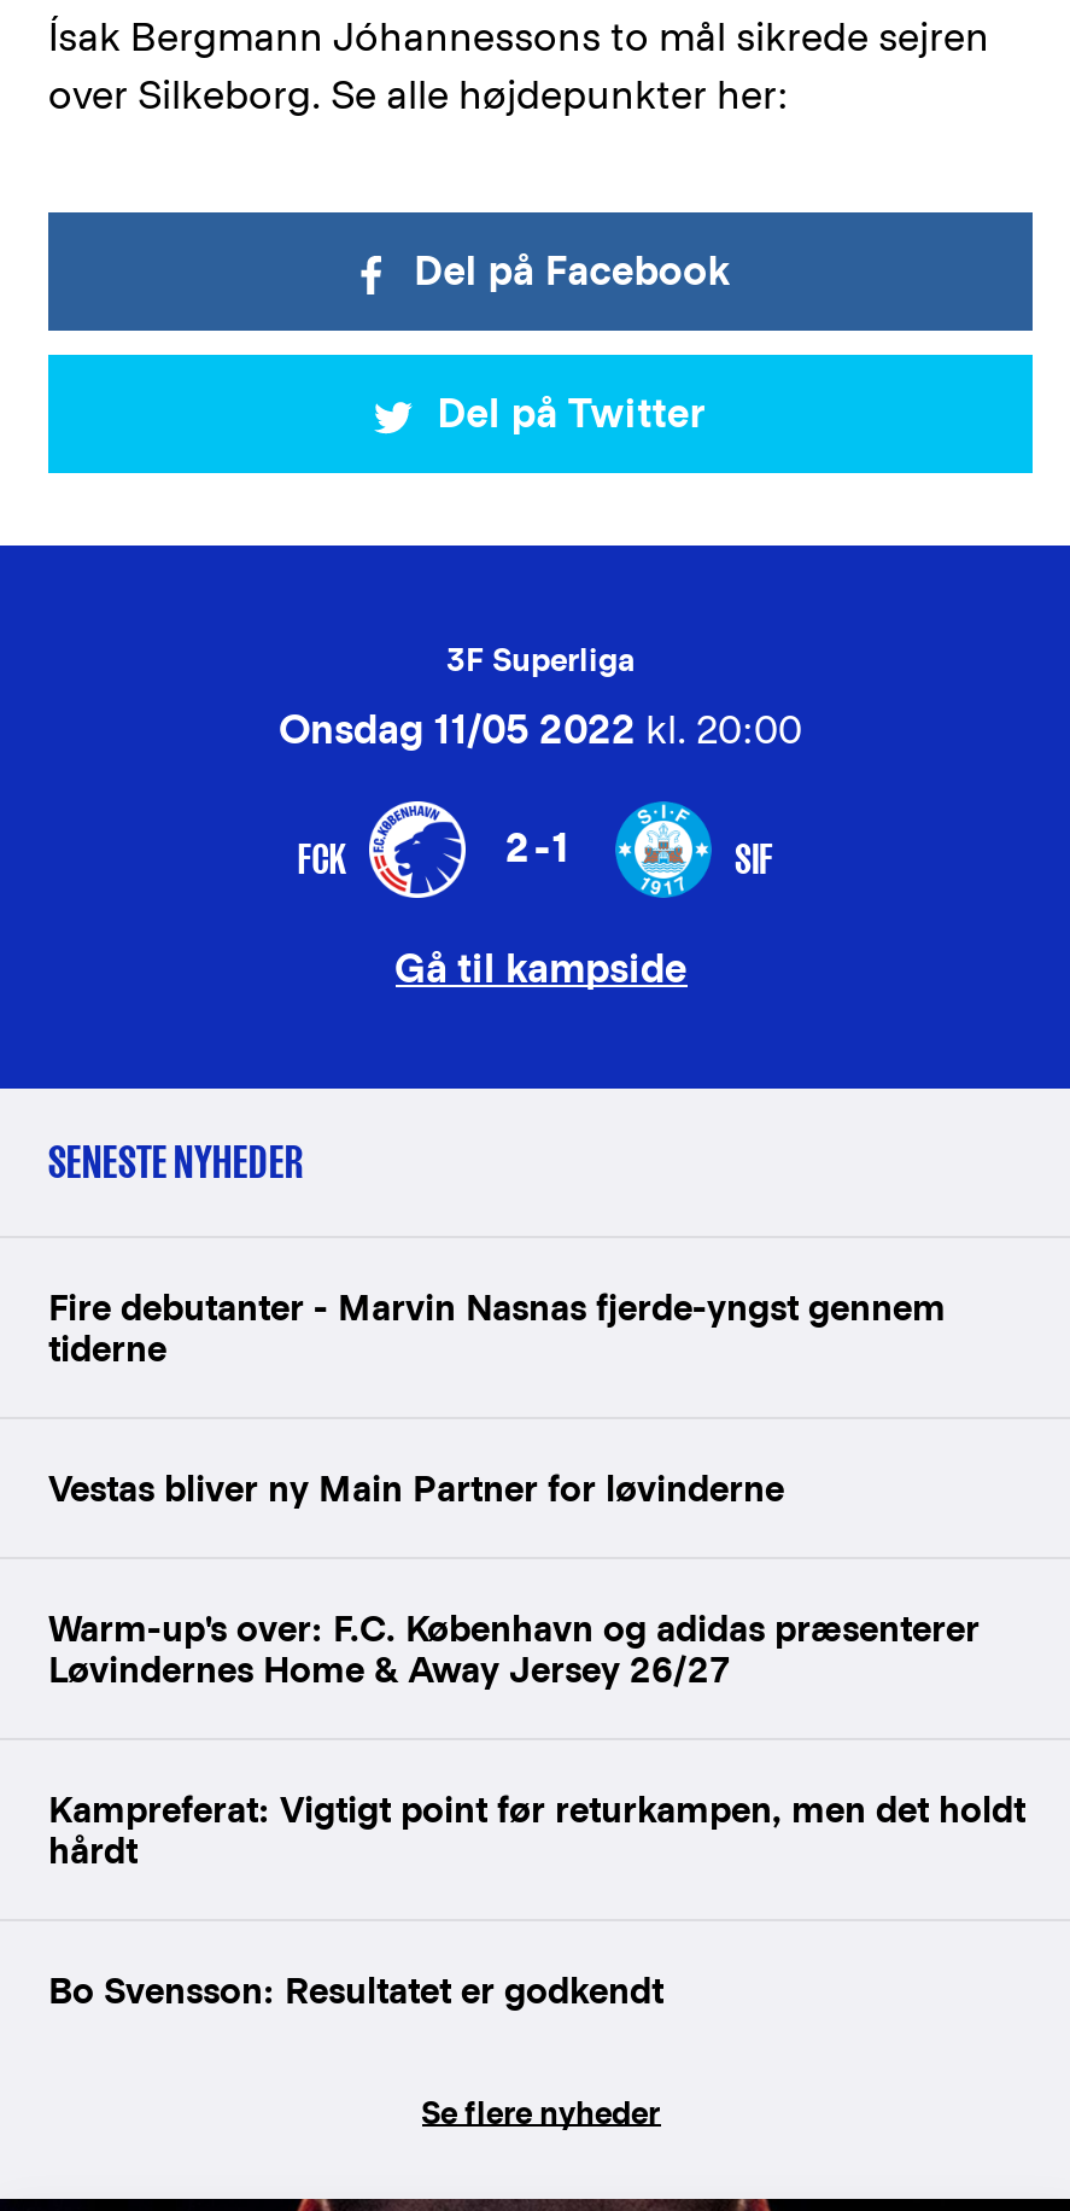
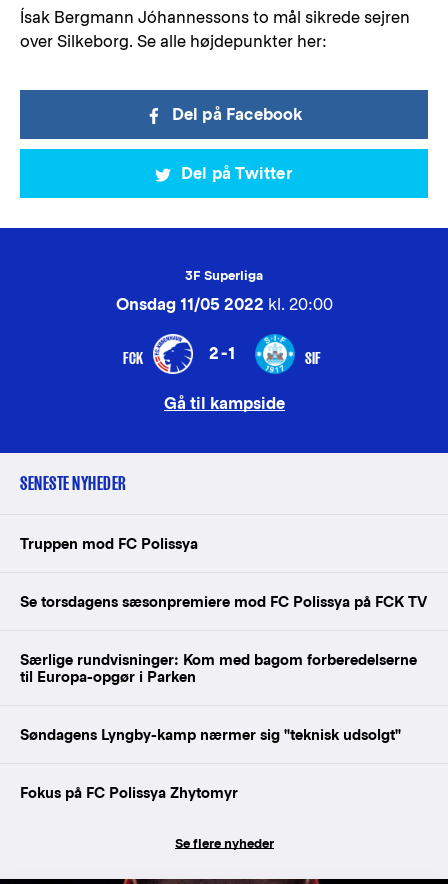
[48,1287,946,1369] Fire debutanter - Marvin Nasnas fjerde-yngst gennem | tiderne -> [20,535,198,552] Truppen mod FC Polissya
[48,1468,784,1509] Vestas bliver ny Main Partner for løvinderne -> [20,593,427,610] Se torsdagens sæsonpremiere mod FC Polissya på FCK TV
[48,1608,980,1690] Warm-up's over: F.C. København og adidas præsenterer | Løvindernes Home & Away Jersey 26/27 -> [20,651,417,685] Særlige rundvisninger: Kom med bagom forberedelserne | til Europa-opgør i Parken
[48,1789,1025,1871] Kampreferat: Vigtigt point før returkampen, men det holdt | hårdt -> [20,726,401,743] Søndagens Lyngby-kamp nærmer sig "teknisk udsolgt"
[48,1970,663,2011] Bo Svensson: Resultatet er godkendt -> [20,784,238,801] Fokus på FC Polissya Zhytomyr

